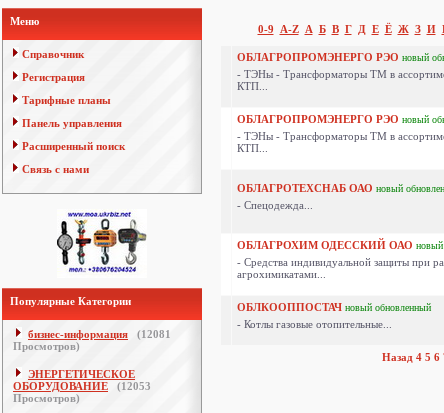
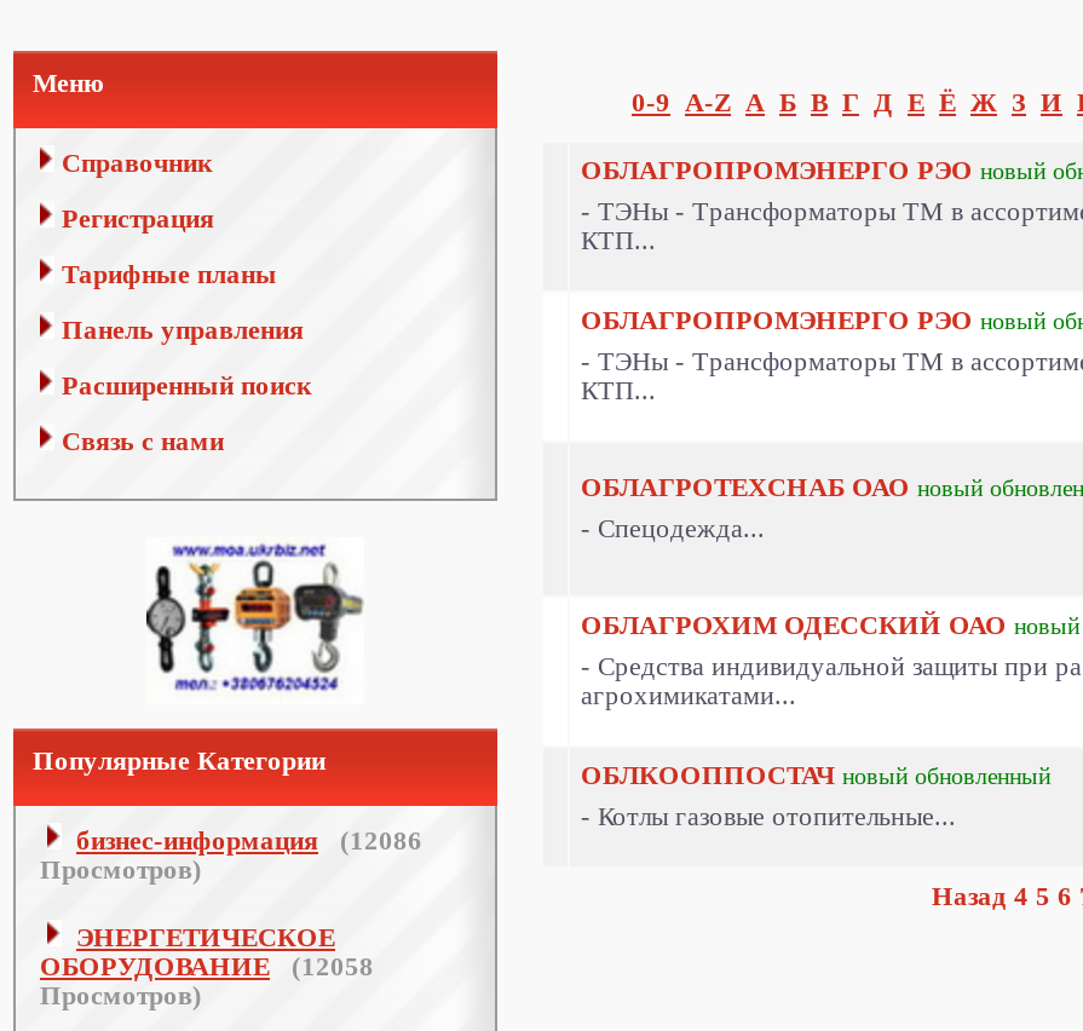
[28,328,171,340] бизнес-информация (12081 -> [76,825,422,854] бизнес-информация (12086
[13,380,151,392] ОБОРУДОВАНИЕ (12053 -> [40,951,374,980] ОБОРУДОВАНИЕ (12058

